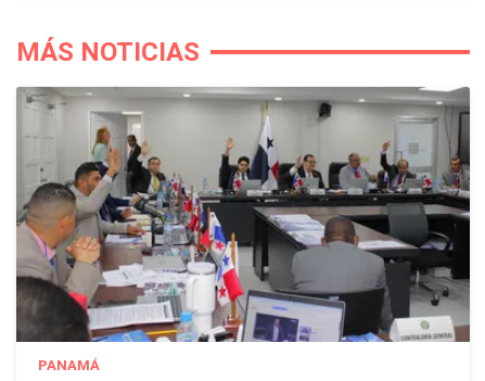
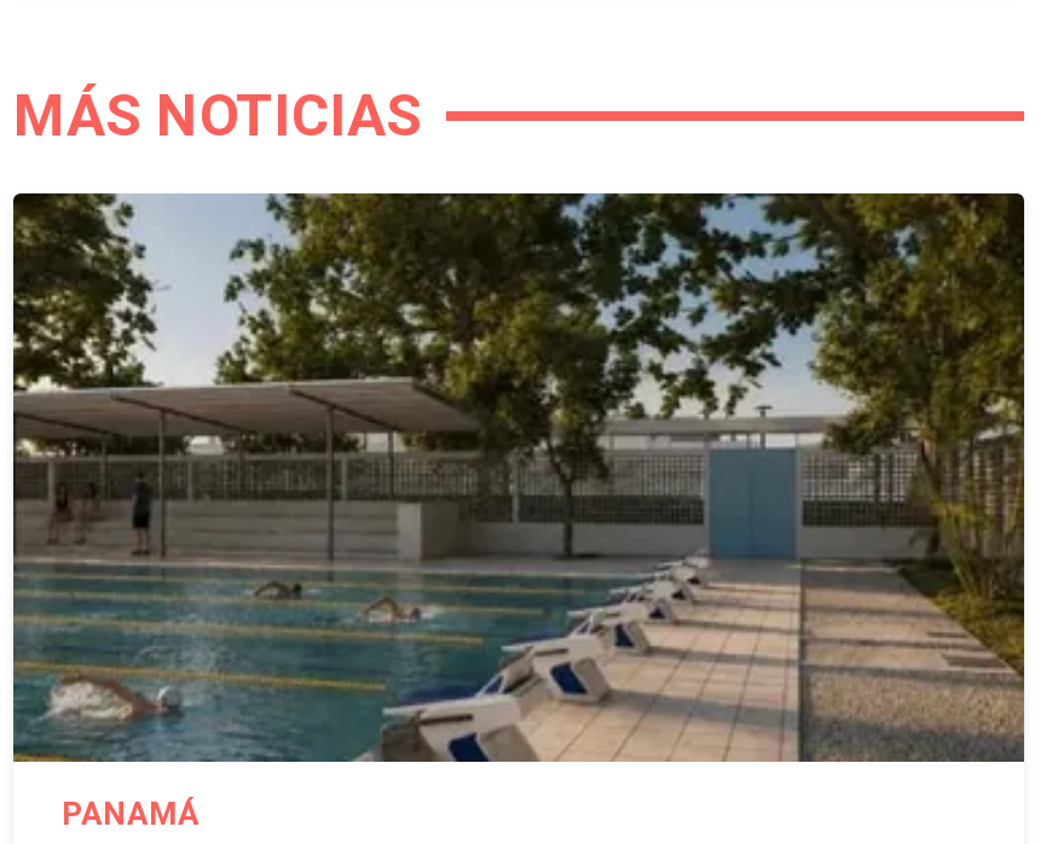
[16,87,471,343] [image] -> [13,191,1027,764] [image]

